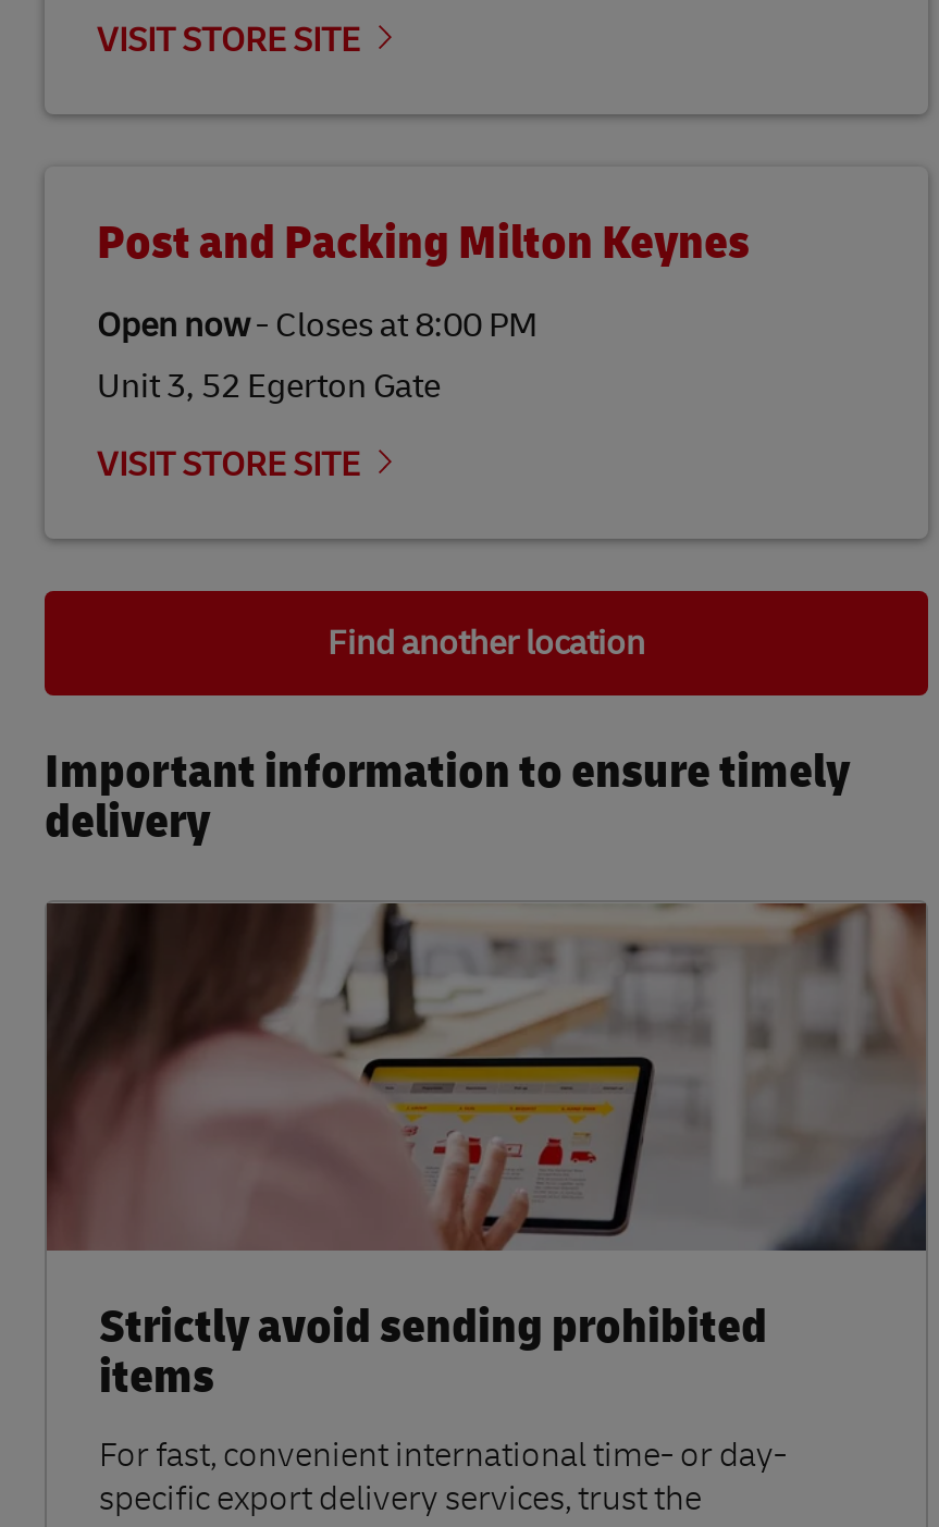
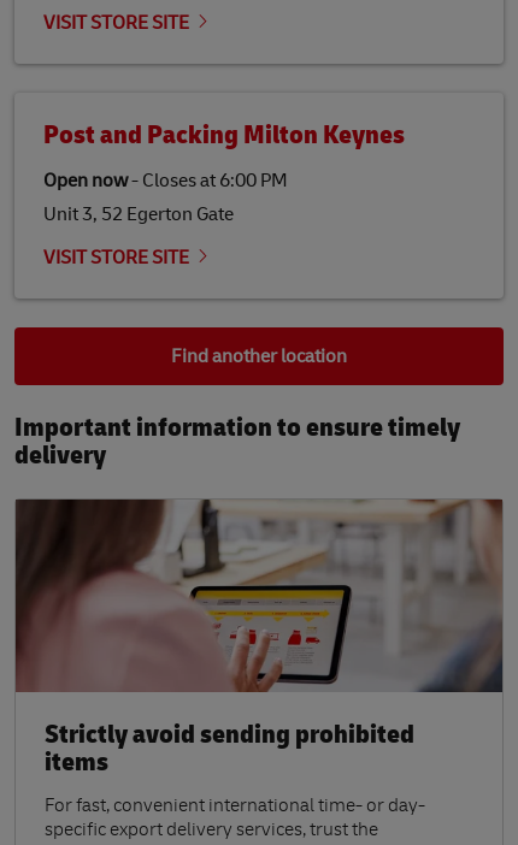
[97,305,539,348] Open now- Closes at 8:00 PM -> [43,169,288,193] Open now- Closes at 6:00 PM

